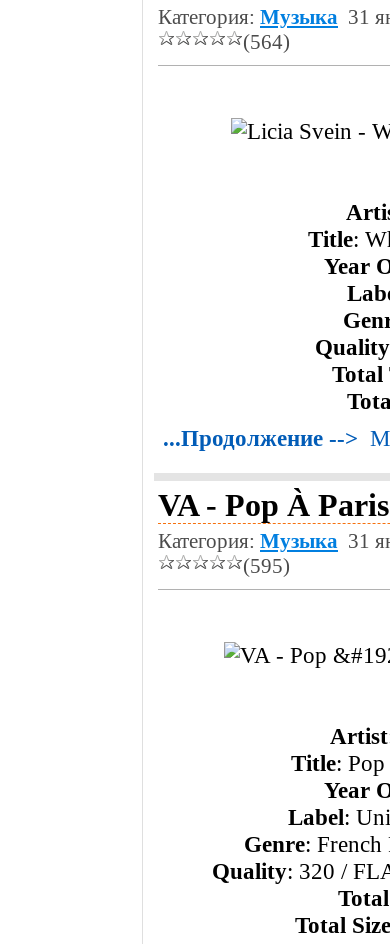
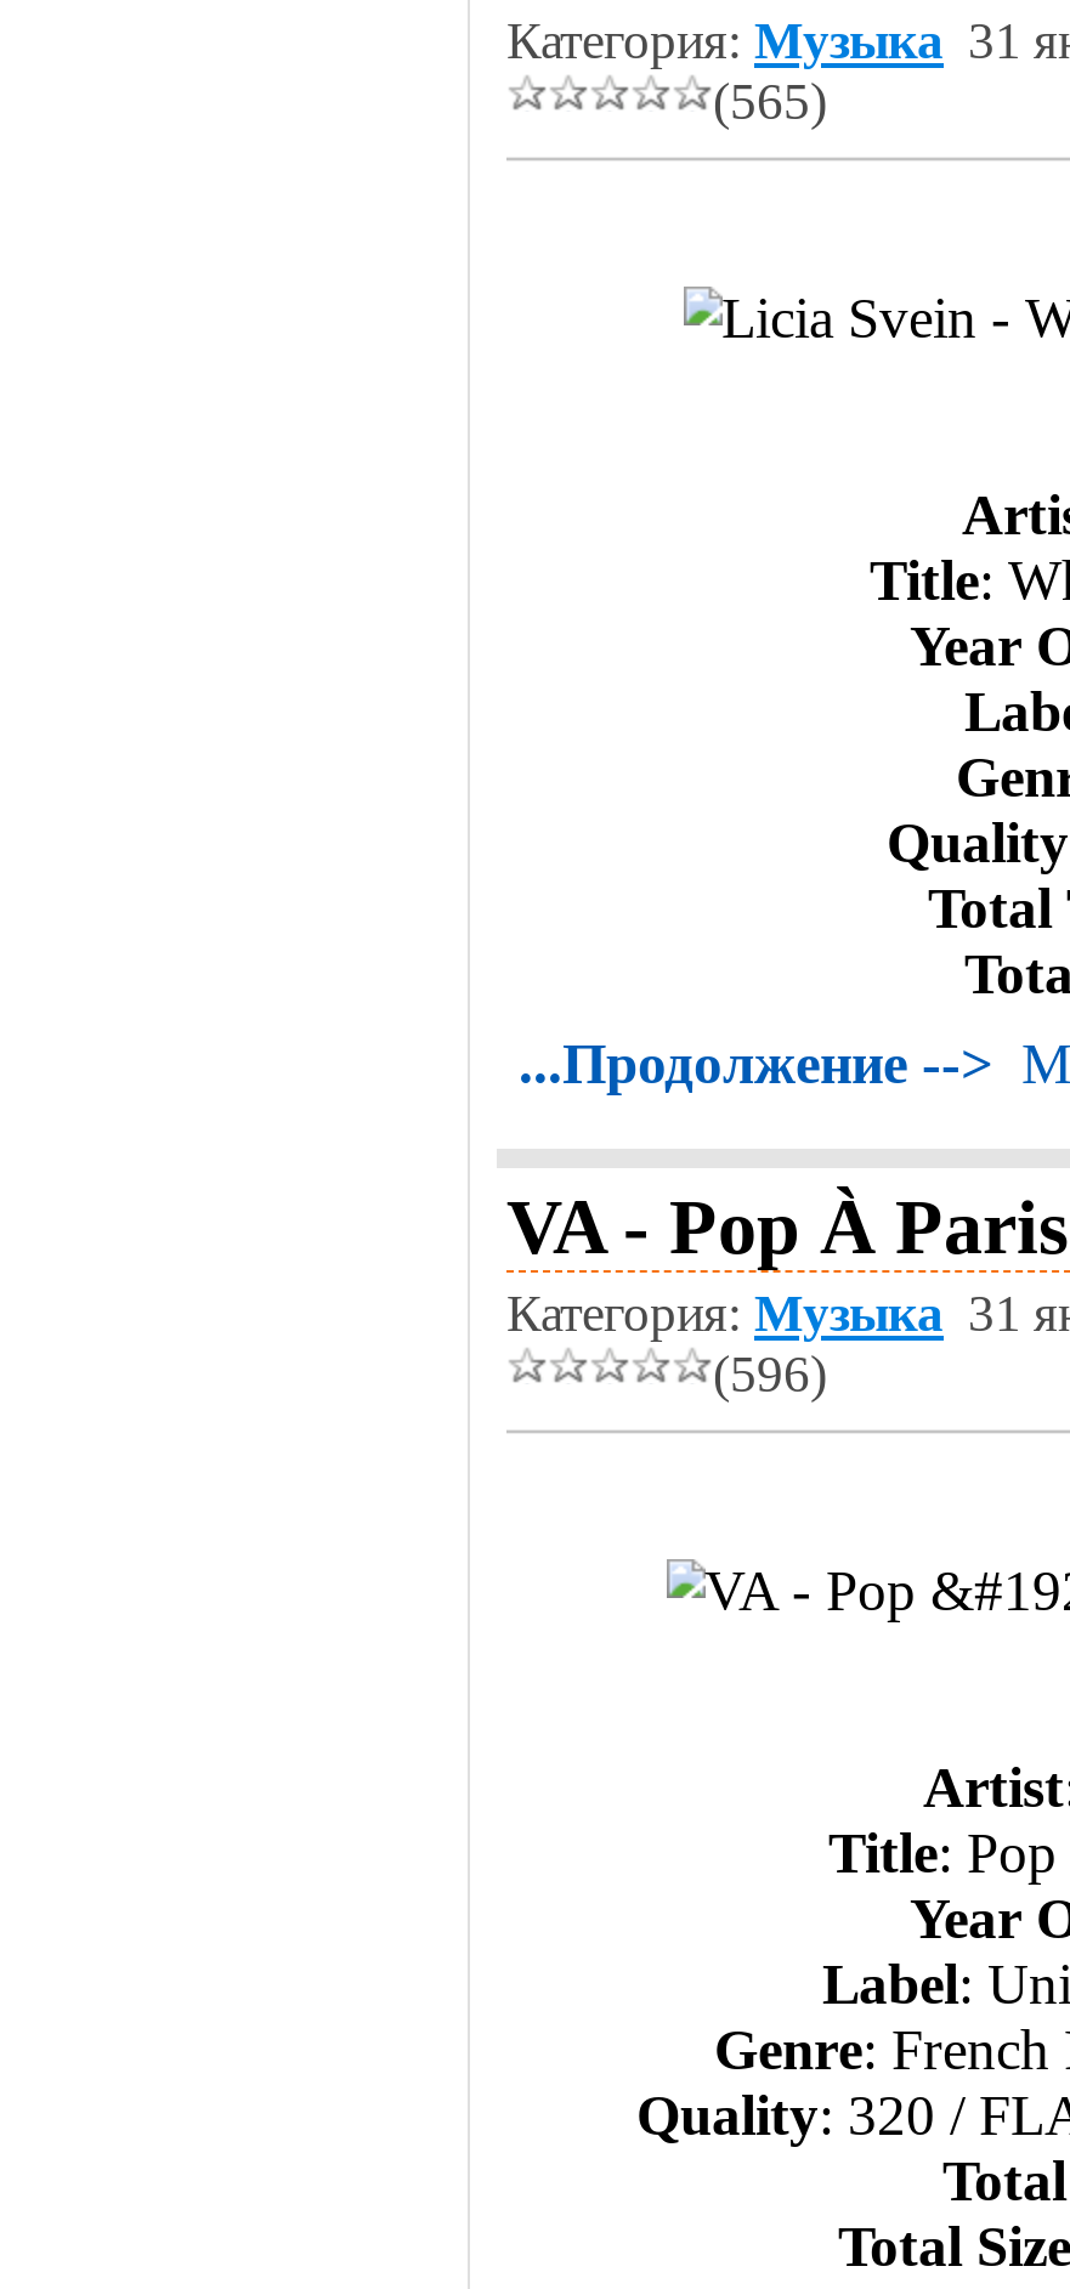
[243,30,290,54] (564) -> [713,73,827,131] (565)
[243,554,290,578] (595) -> [713,1345,827,1404] (596)

